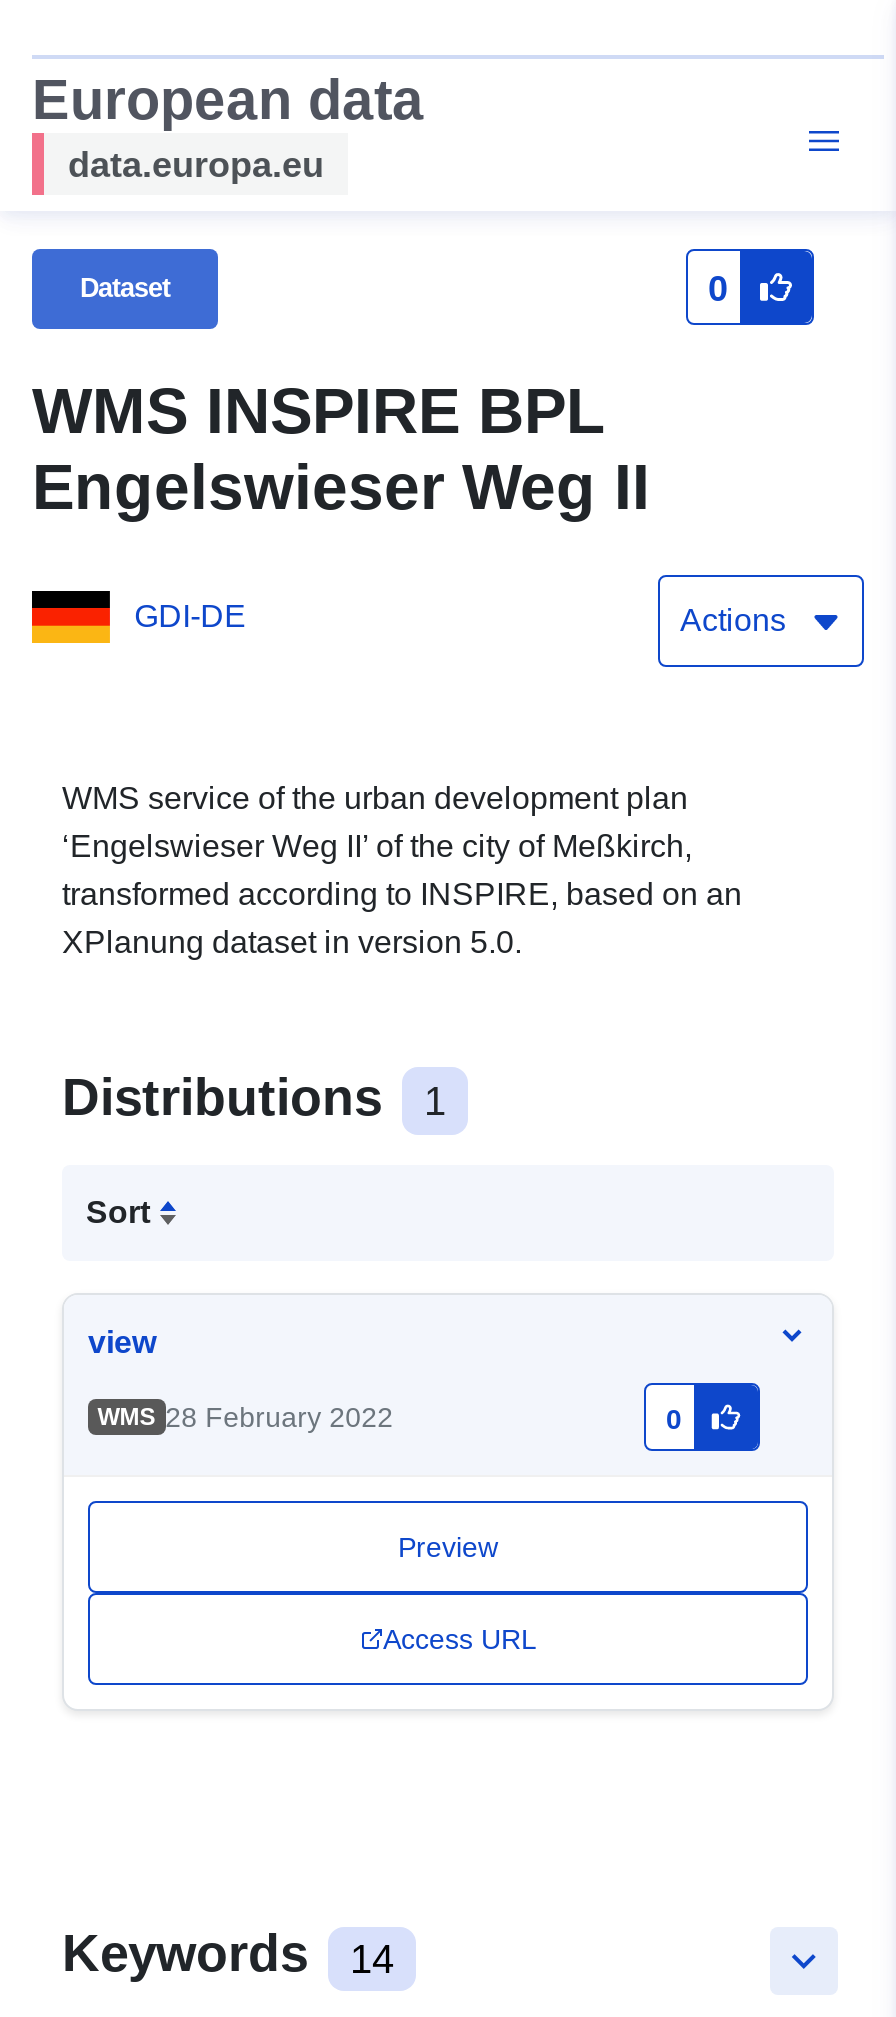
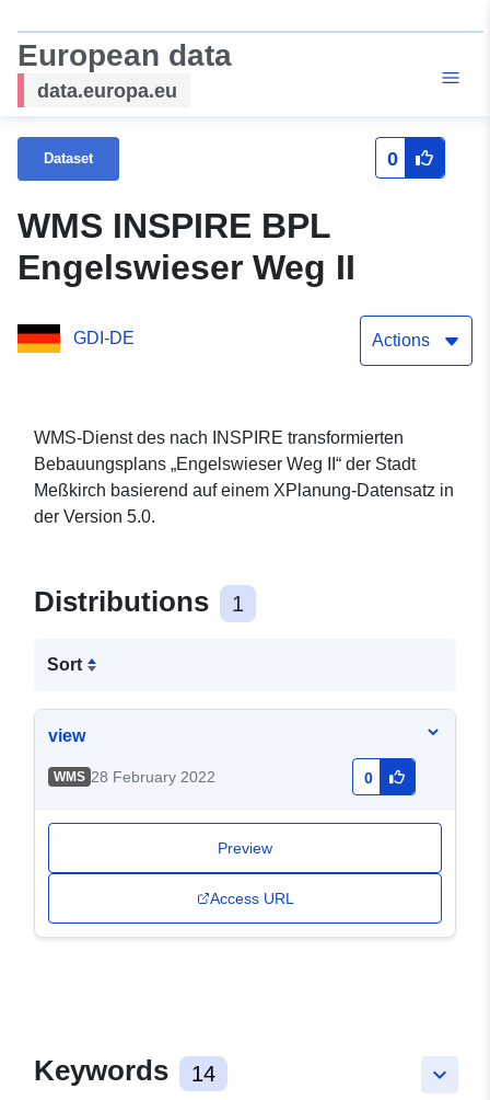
[62,782,742,960] WMS service of the urban development plan | ‘Engelswieser Weg II’ of the city of Meßkirch, | transformed according to INSPIRE, based on an | XPlanung dataset in version 5.0. -> [34,429,454,526] WMS-Dienst des nach INSPIRE transformierten | Bebauungsplans „Engelswieser Weg II“ der Stadt | Meßkirch basierend auf einem XPlanung-Datensatz in | der Version 5.0.

